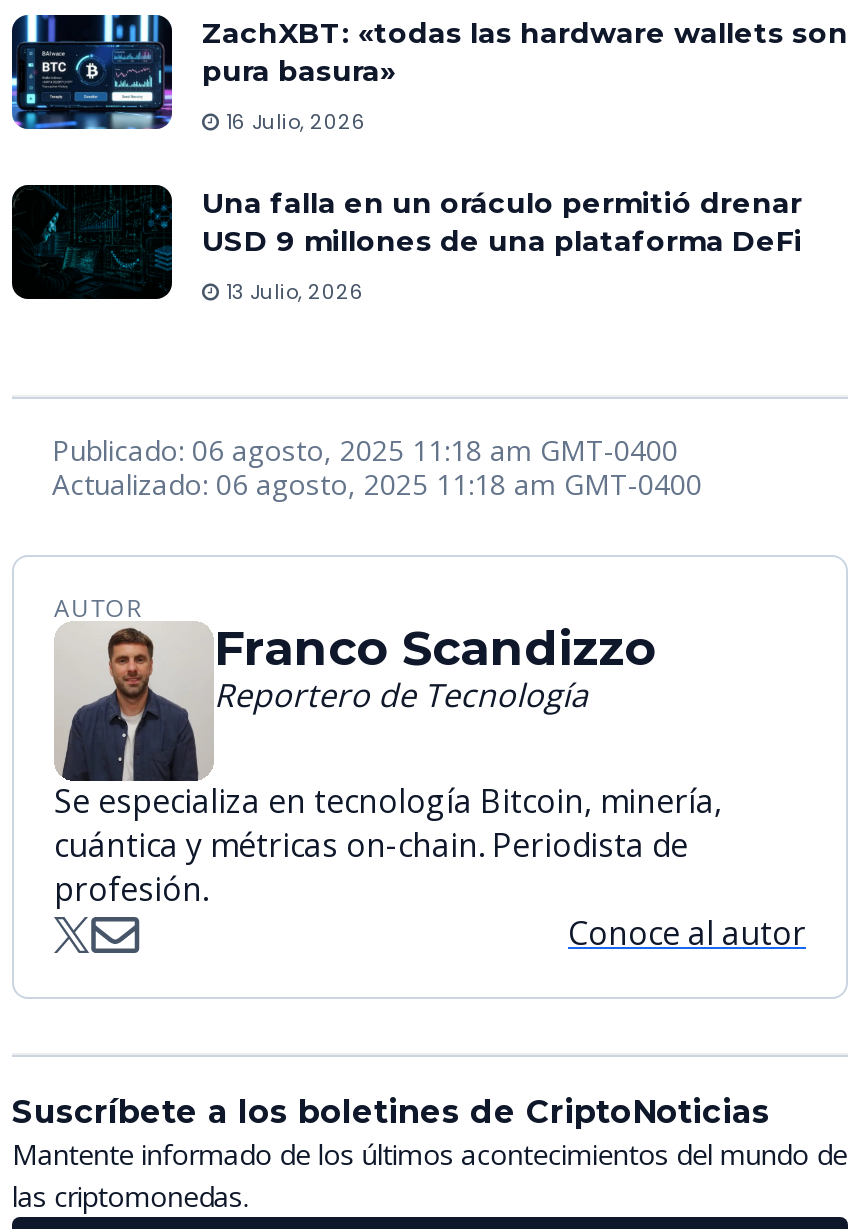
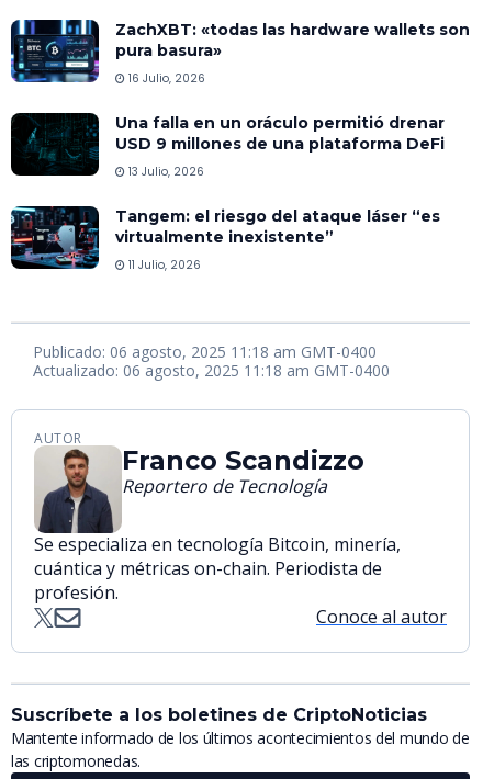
none -> [10,206,440,273] [image] | Tangem: el riesgo del ataque láser “es | virtualmente inexistente” | 11 Julio, 2026

